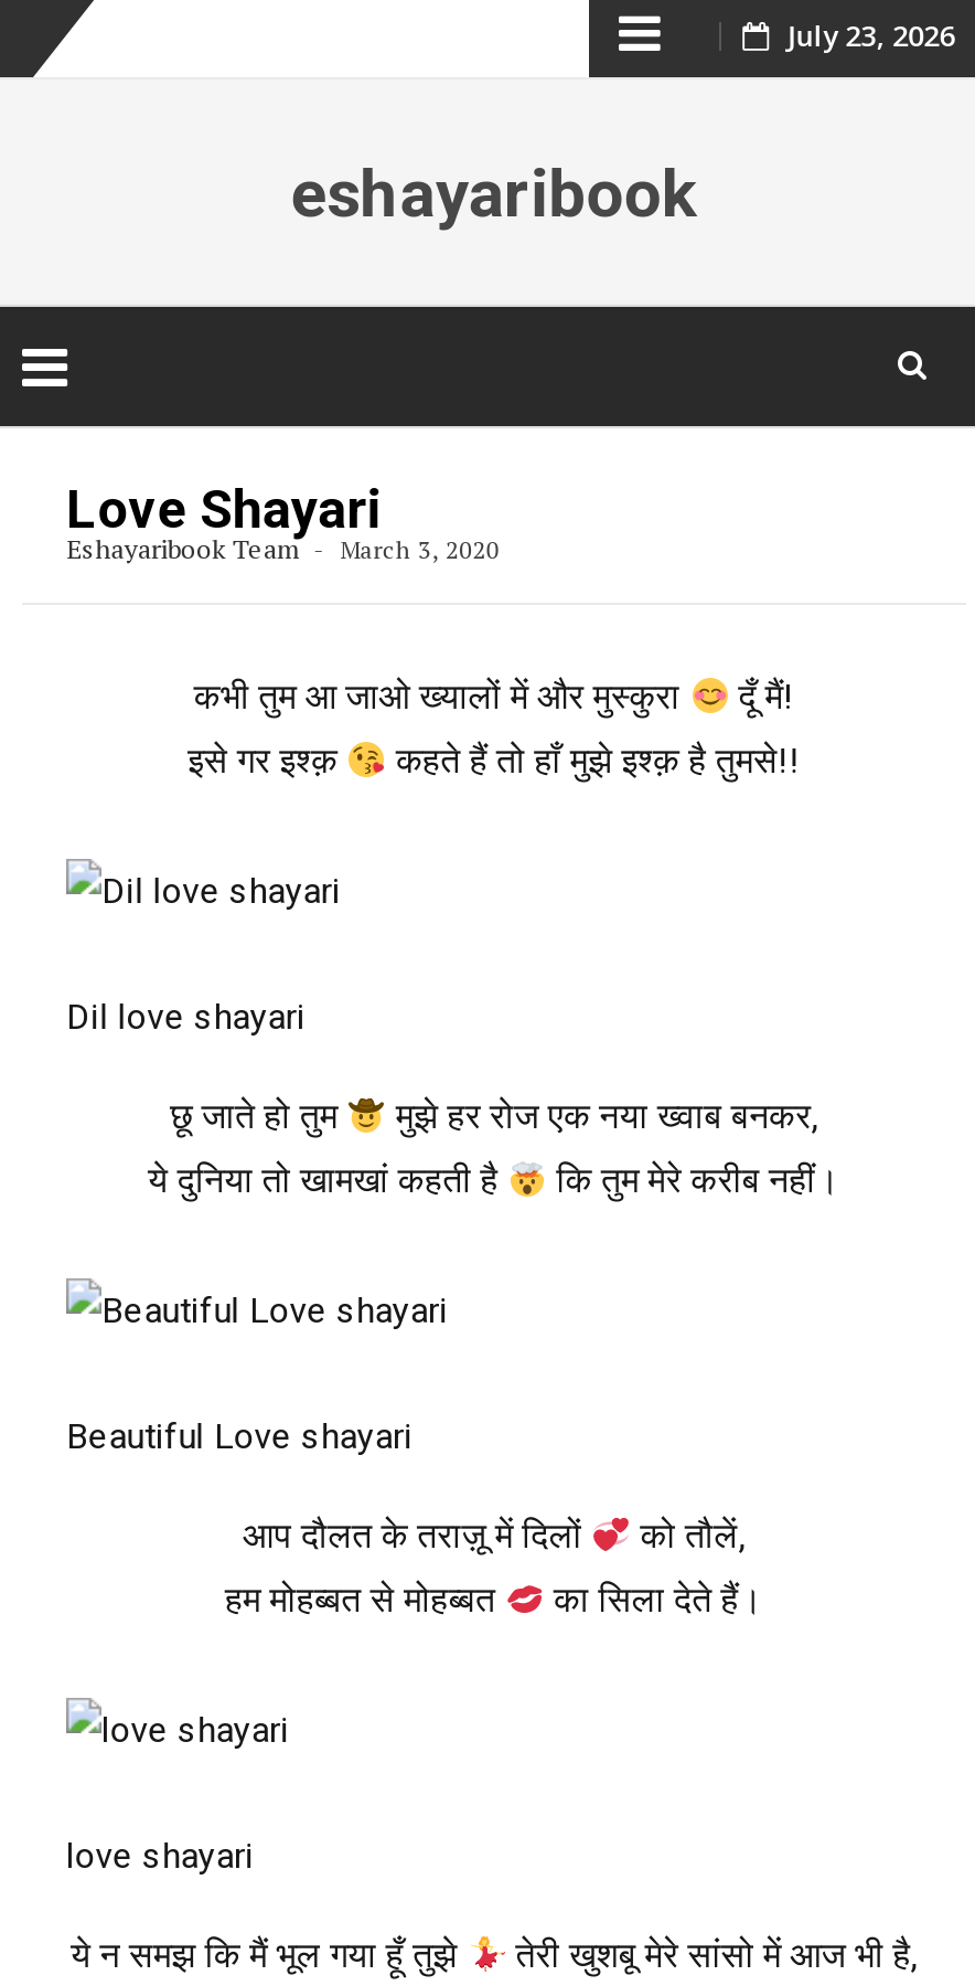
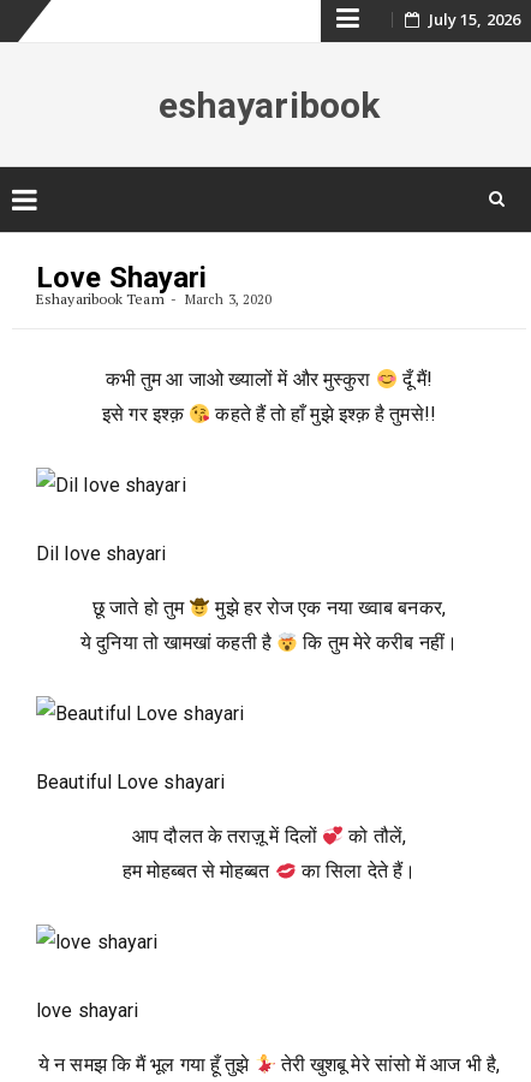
[787,15,955,55] July 23, 2026 -> [429,8,520,30] July 15, 2026

